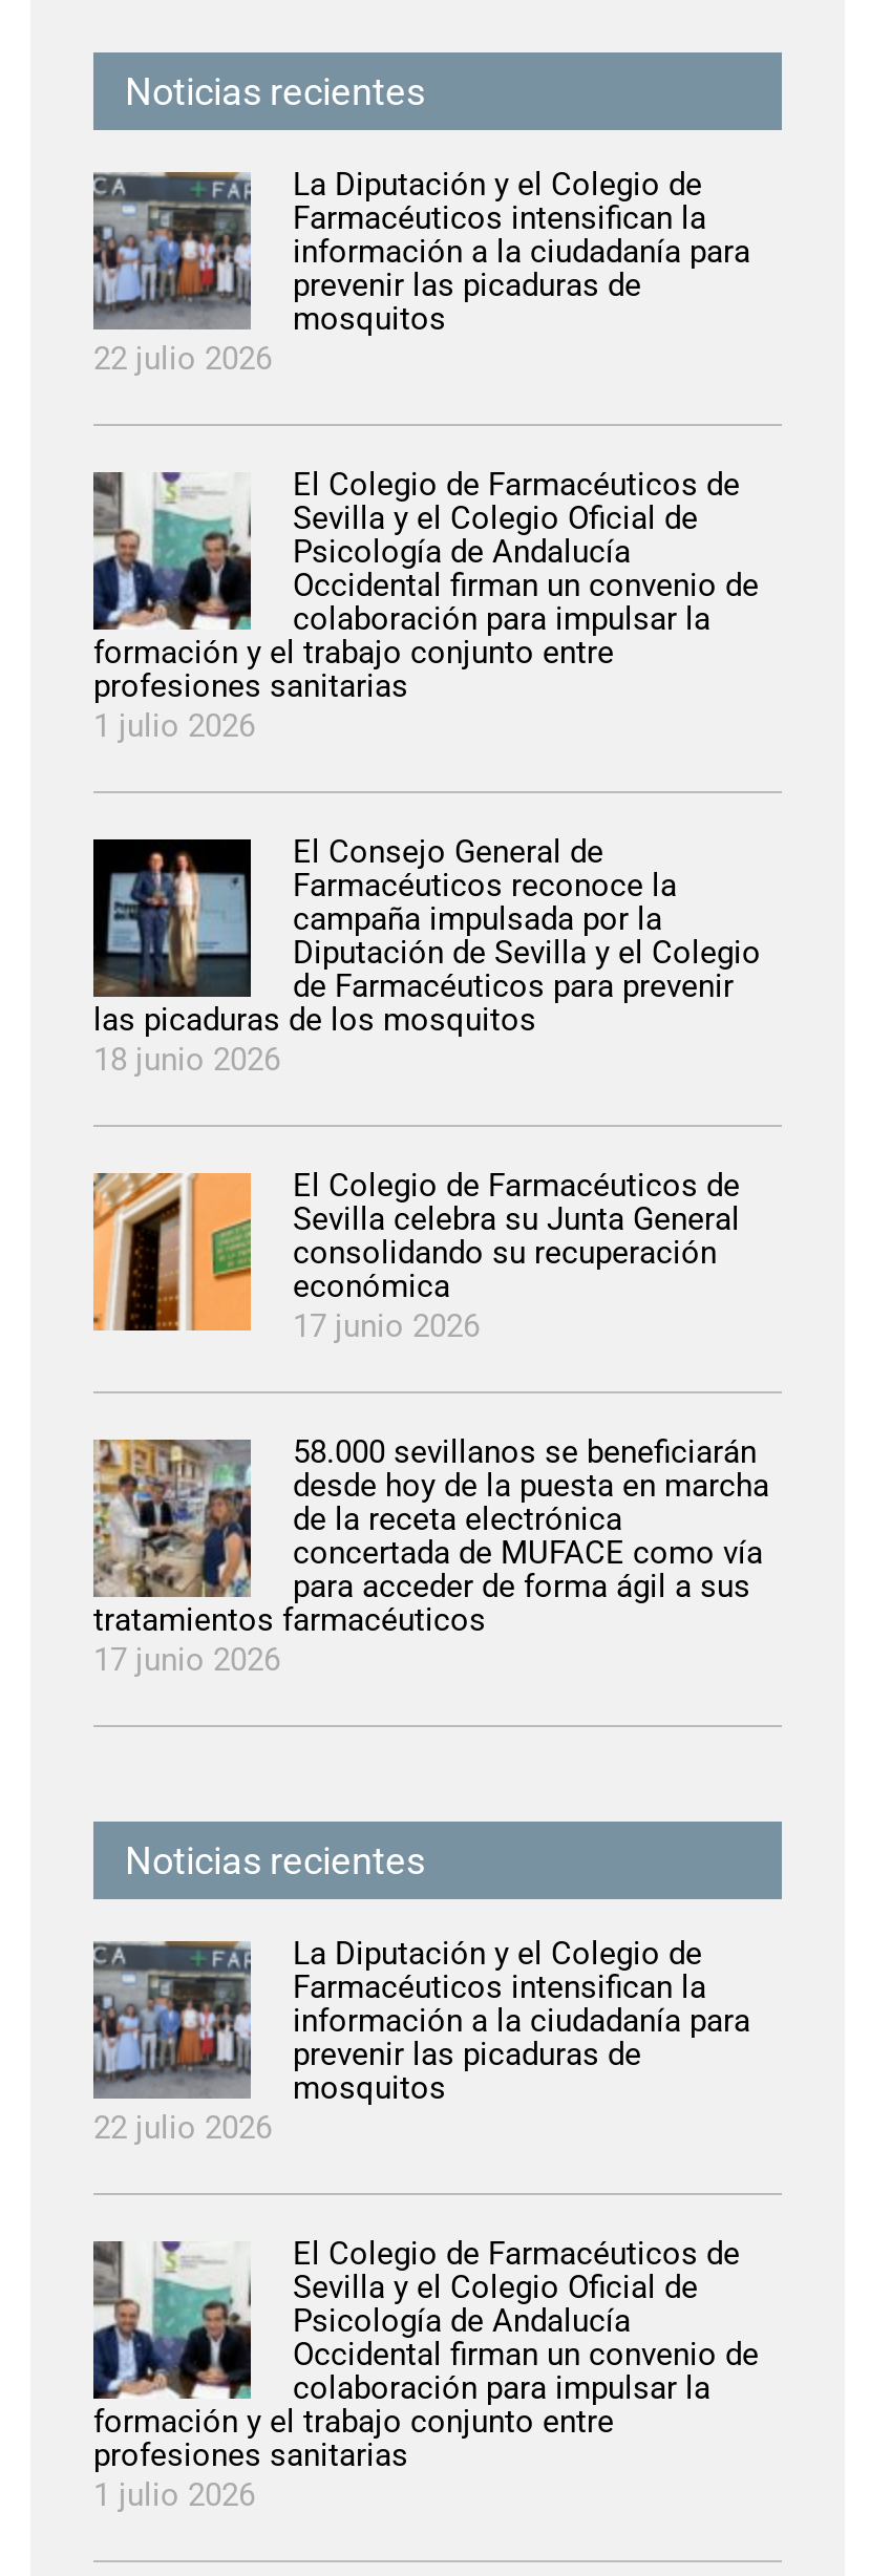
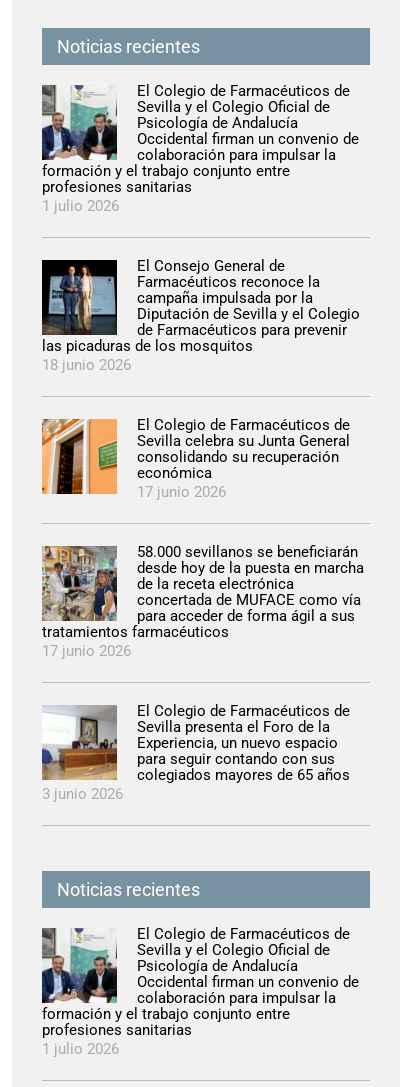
[91,165,750,377] [image] | La Diputación y el Colegio de | Farmacéuticos intensifican la | información a la ciudadanía para | prevenir las picaduras de | mosquitos | 22 julio 2026 -> none
none -> [42,702,350,803] [image] | El Colegio de Farmacéuticos de | Sevilla presenta el Foro de la | Experiencia, un nuevo espacio | para seguir contando con sus | colegiados mayores de 65 años | 3 junio 2026
[91,1934,750,2146] [image] | La Diputación y el Colegio de | Farmacéuticos intensifican la | información a la ciudadanía para | prevenir las picaduras de | mosquitos | 22 julio 2026 -> none

